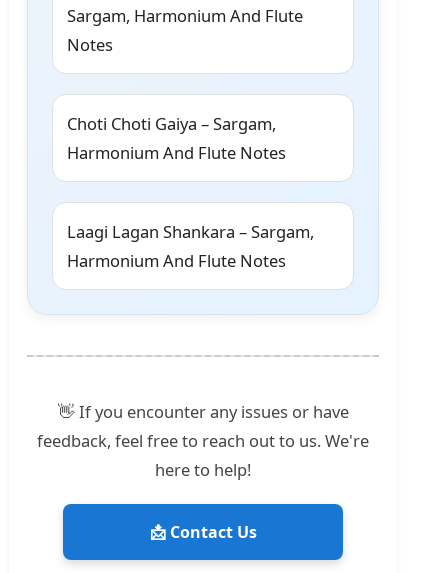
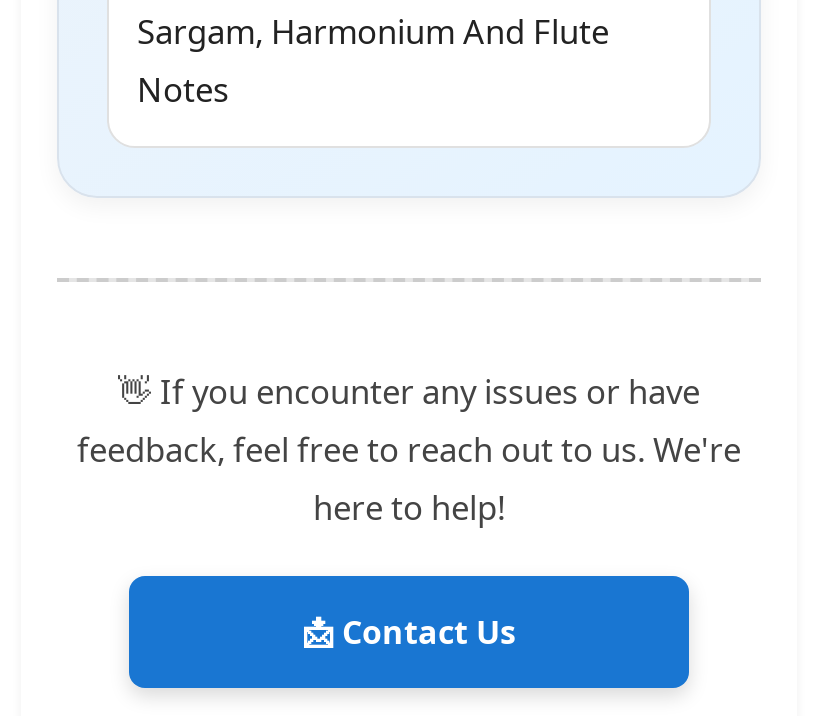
[67,112,314,272] Choti Choti Gaiya – Sargam, | Harmonium And Flute Notes | Laagi Lagan Shankara – Sargam, | Harmonium And Flute Notes -> none

